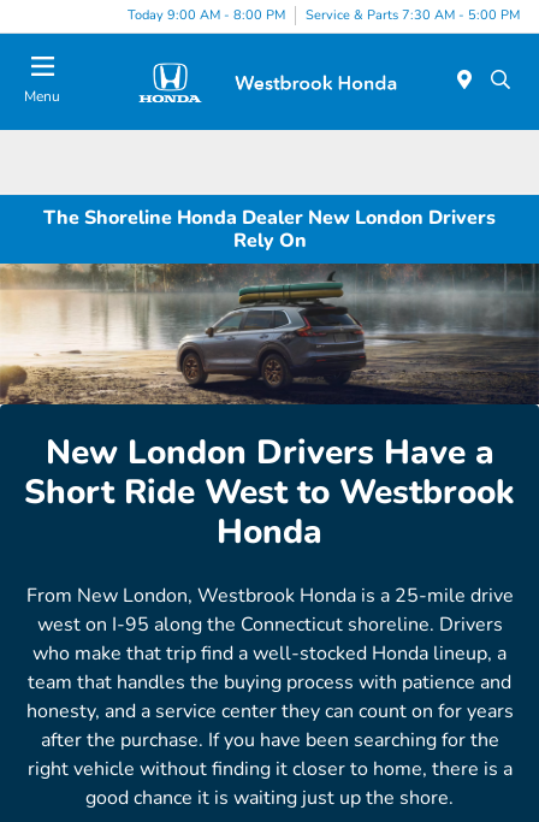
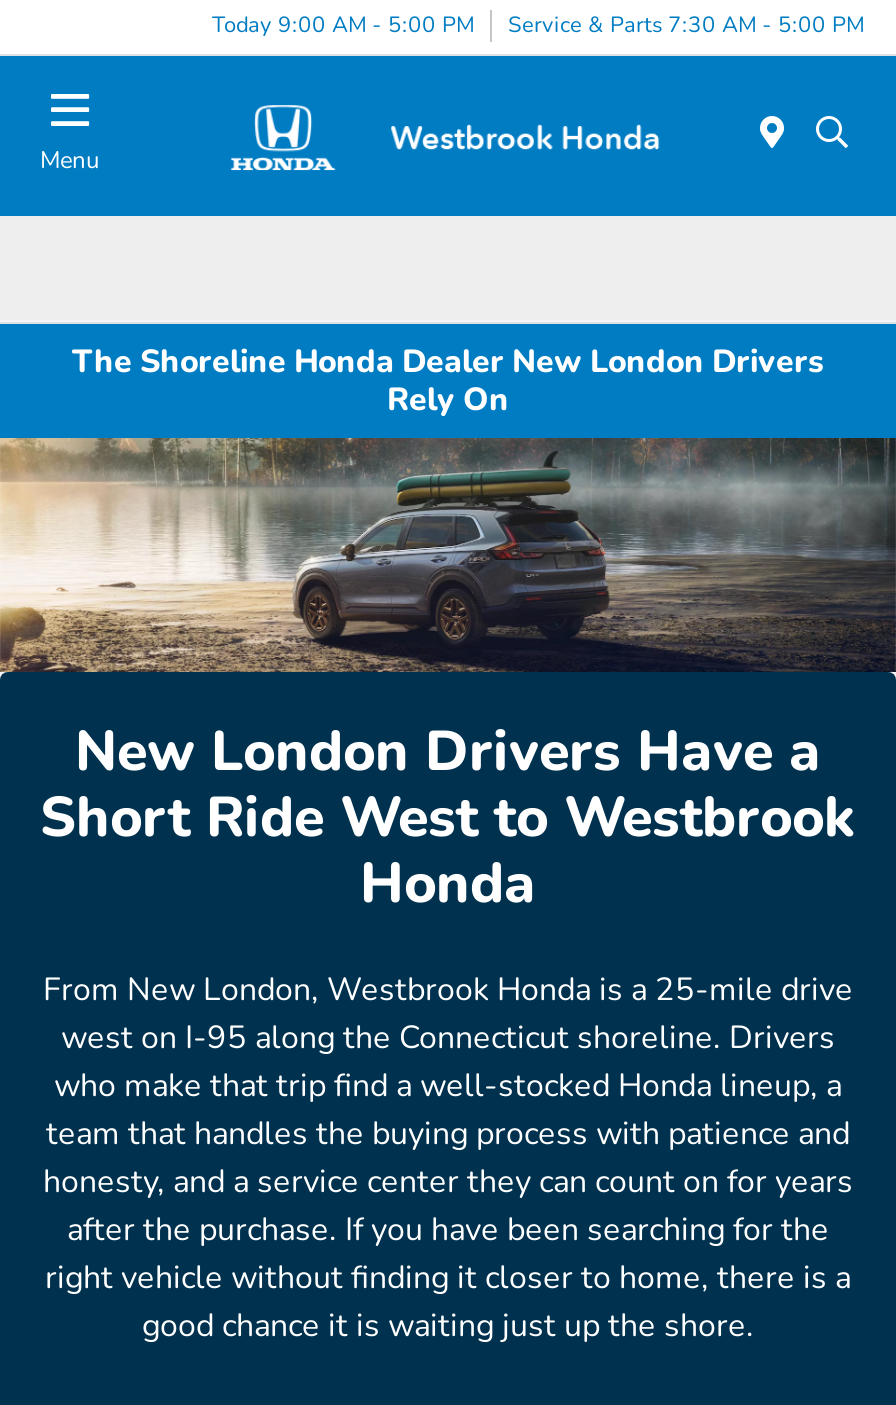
[128,5,520,23] Today 9:00 AM - 8:00 PM Service & Parts 7:30 AM - 5:00 PM -> [212,9,864,39] Today 9:00 AM - 5:00 PM Service & Parts 7:30 AM - 5:00 PM

